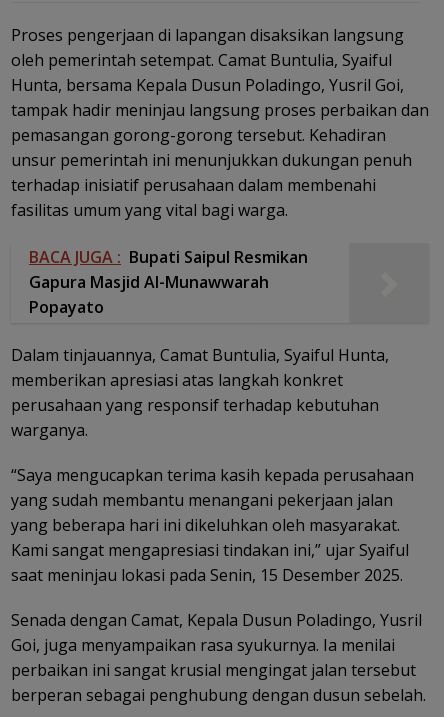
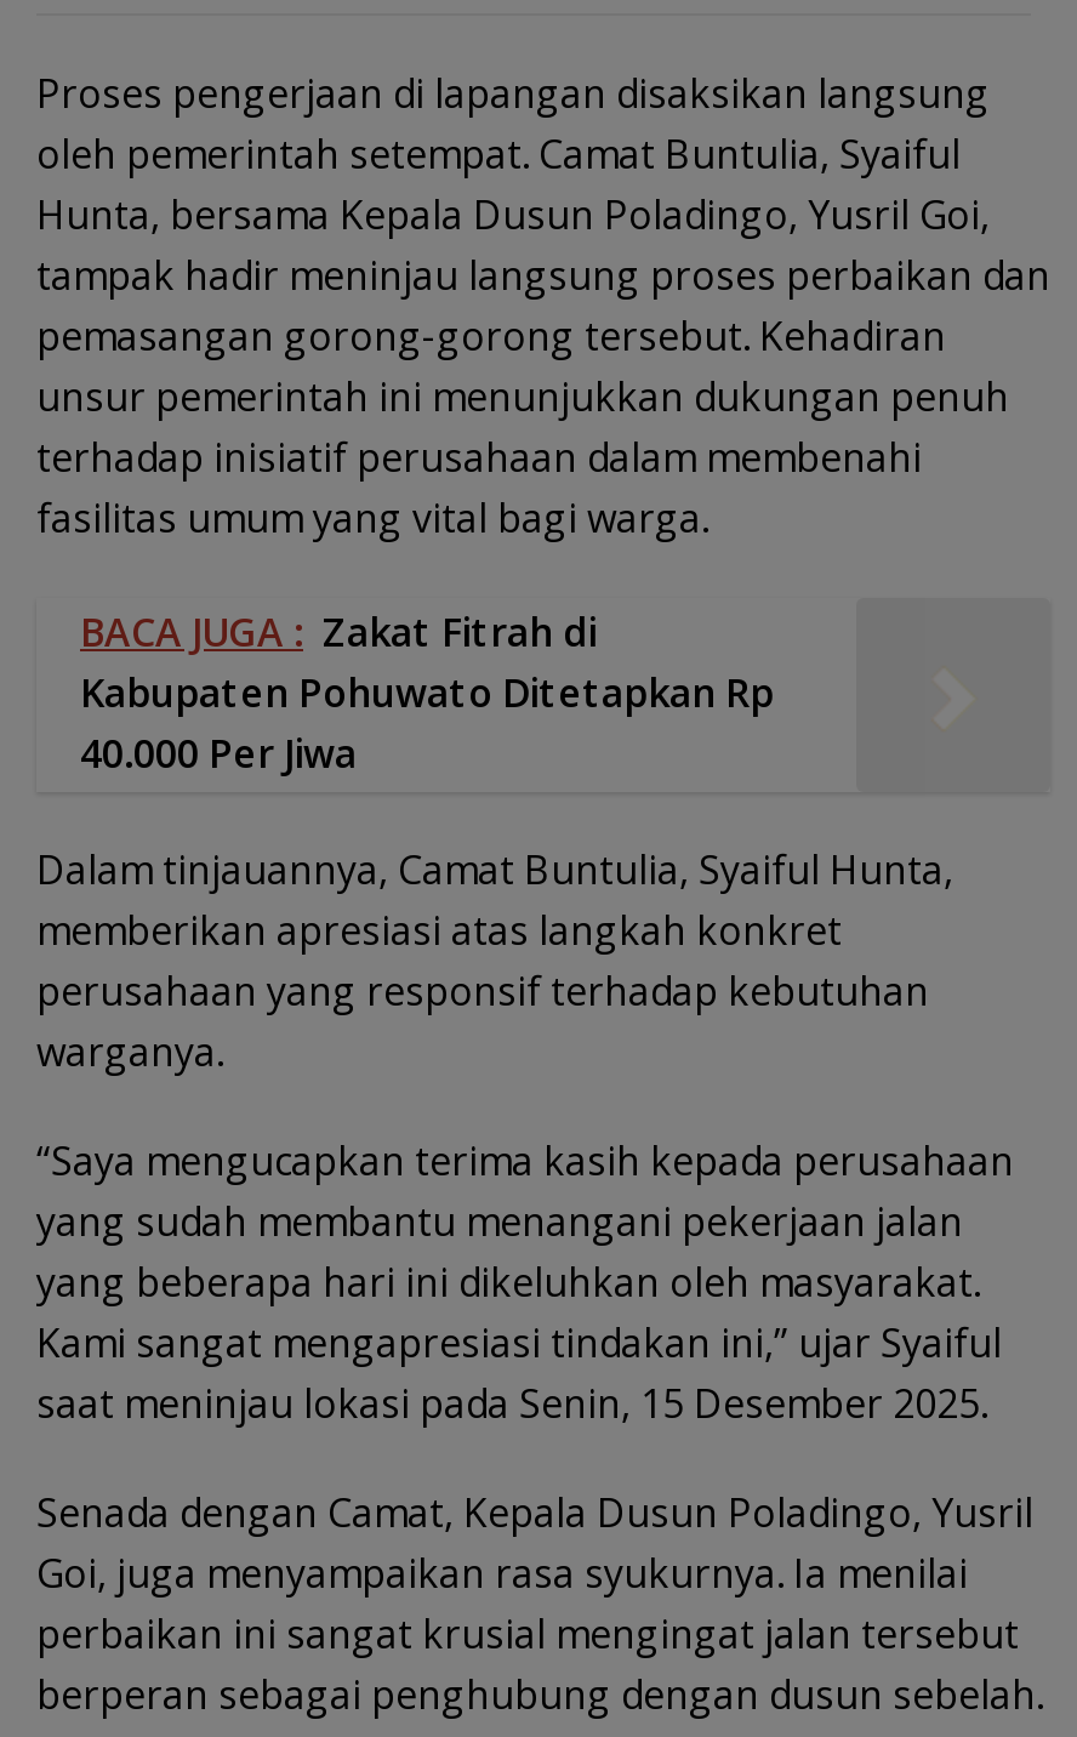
[29,246,308,318] BACA JUGA : Bupati Saipul Resmikan | Gapura Masjid Al-Munawwarah | Popayato -> [80,606,774,780] BACA JUGA : Zakat Fitrah di | Kabupaten Pohuwato Ditetapkan Rp | 40.000 Per Jiwa

